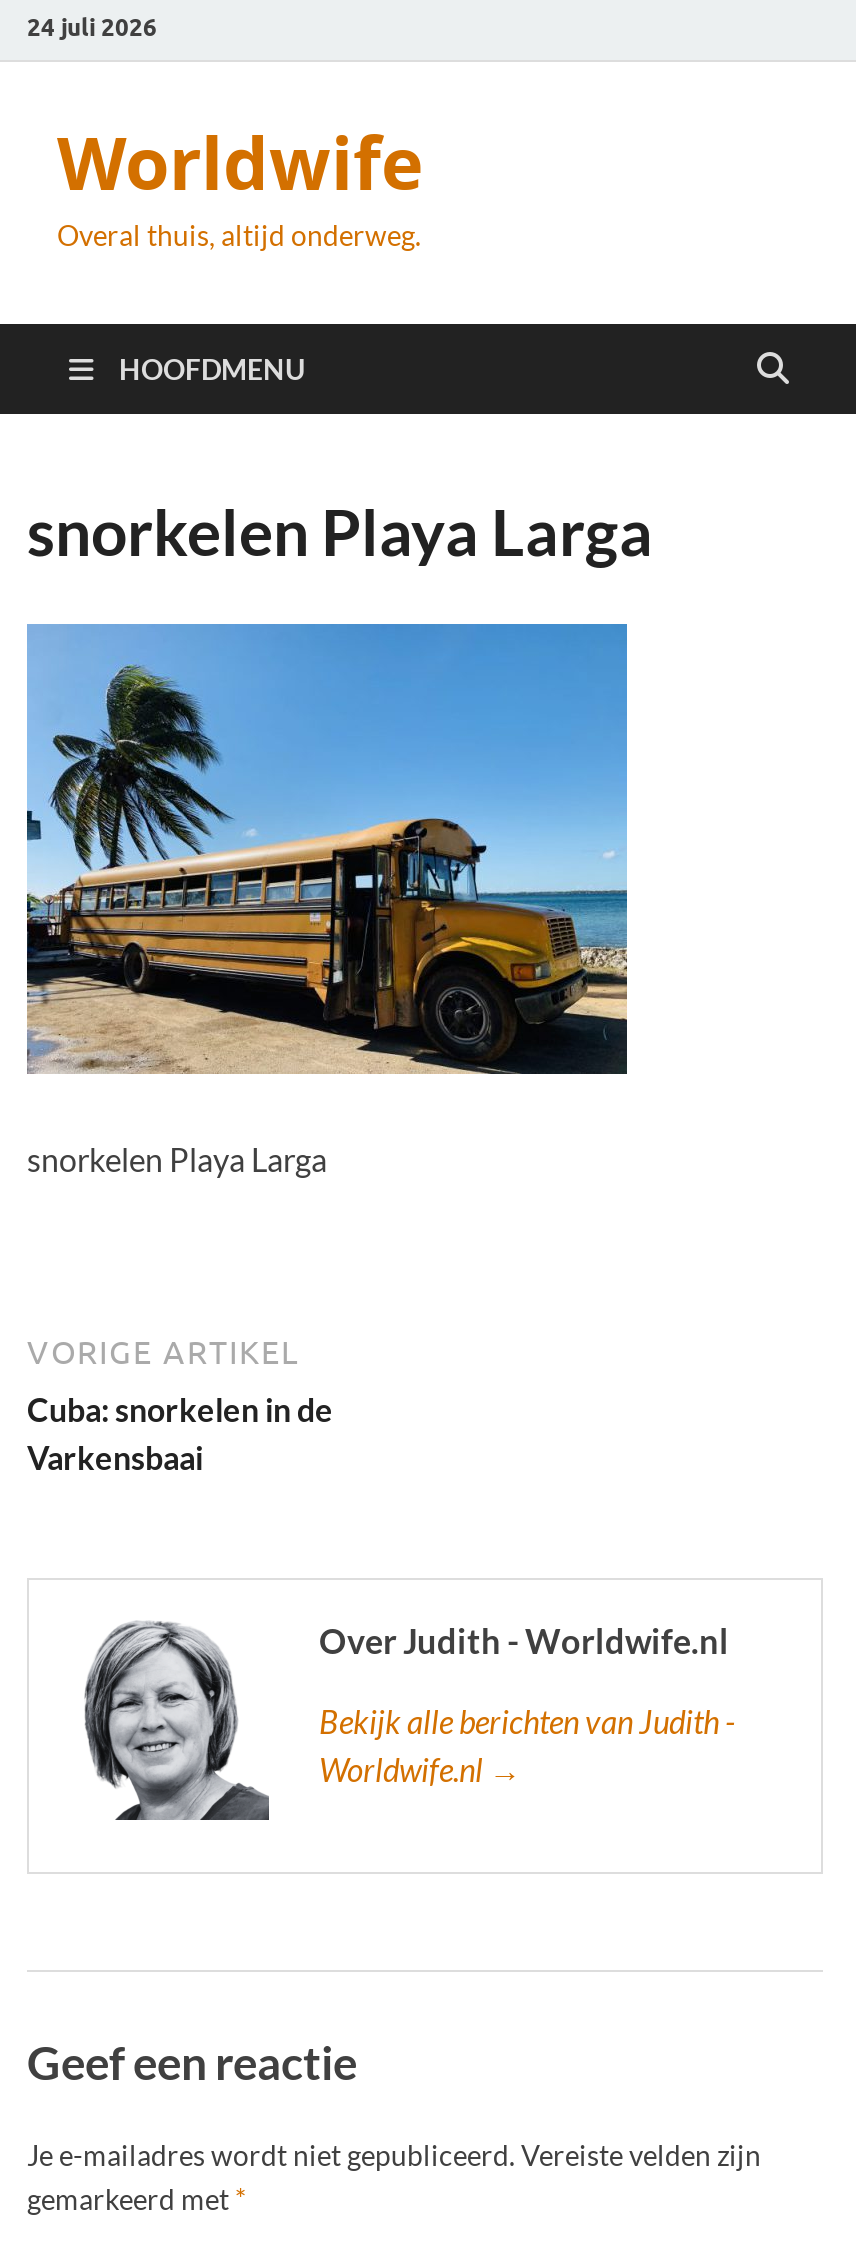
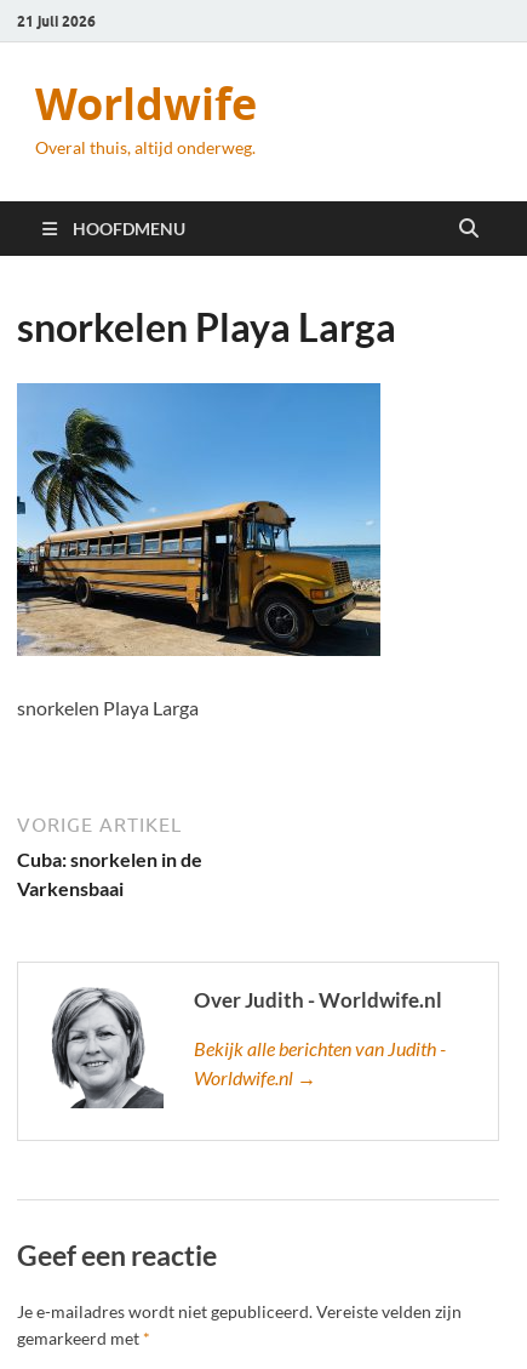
[27,11,157,41] 24 juli 2026 -> [17,12,96,30] 21 juli 2026

